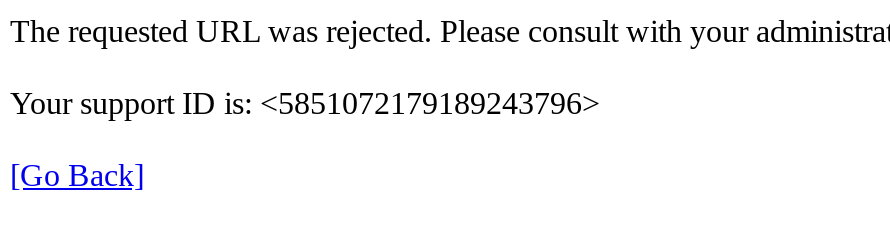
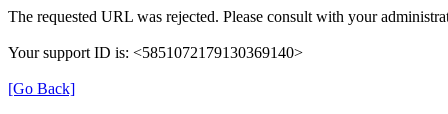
[10,86,600,120] Your support ID is: <5851072179189243796> -> [8,44,303,61] Your support ID is: <5851072179130369140>

